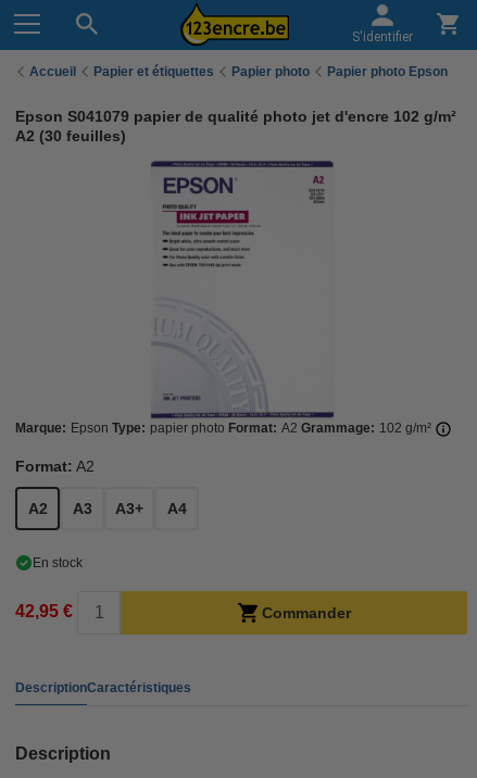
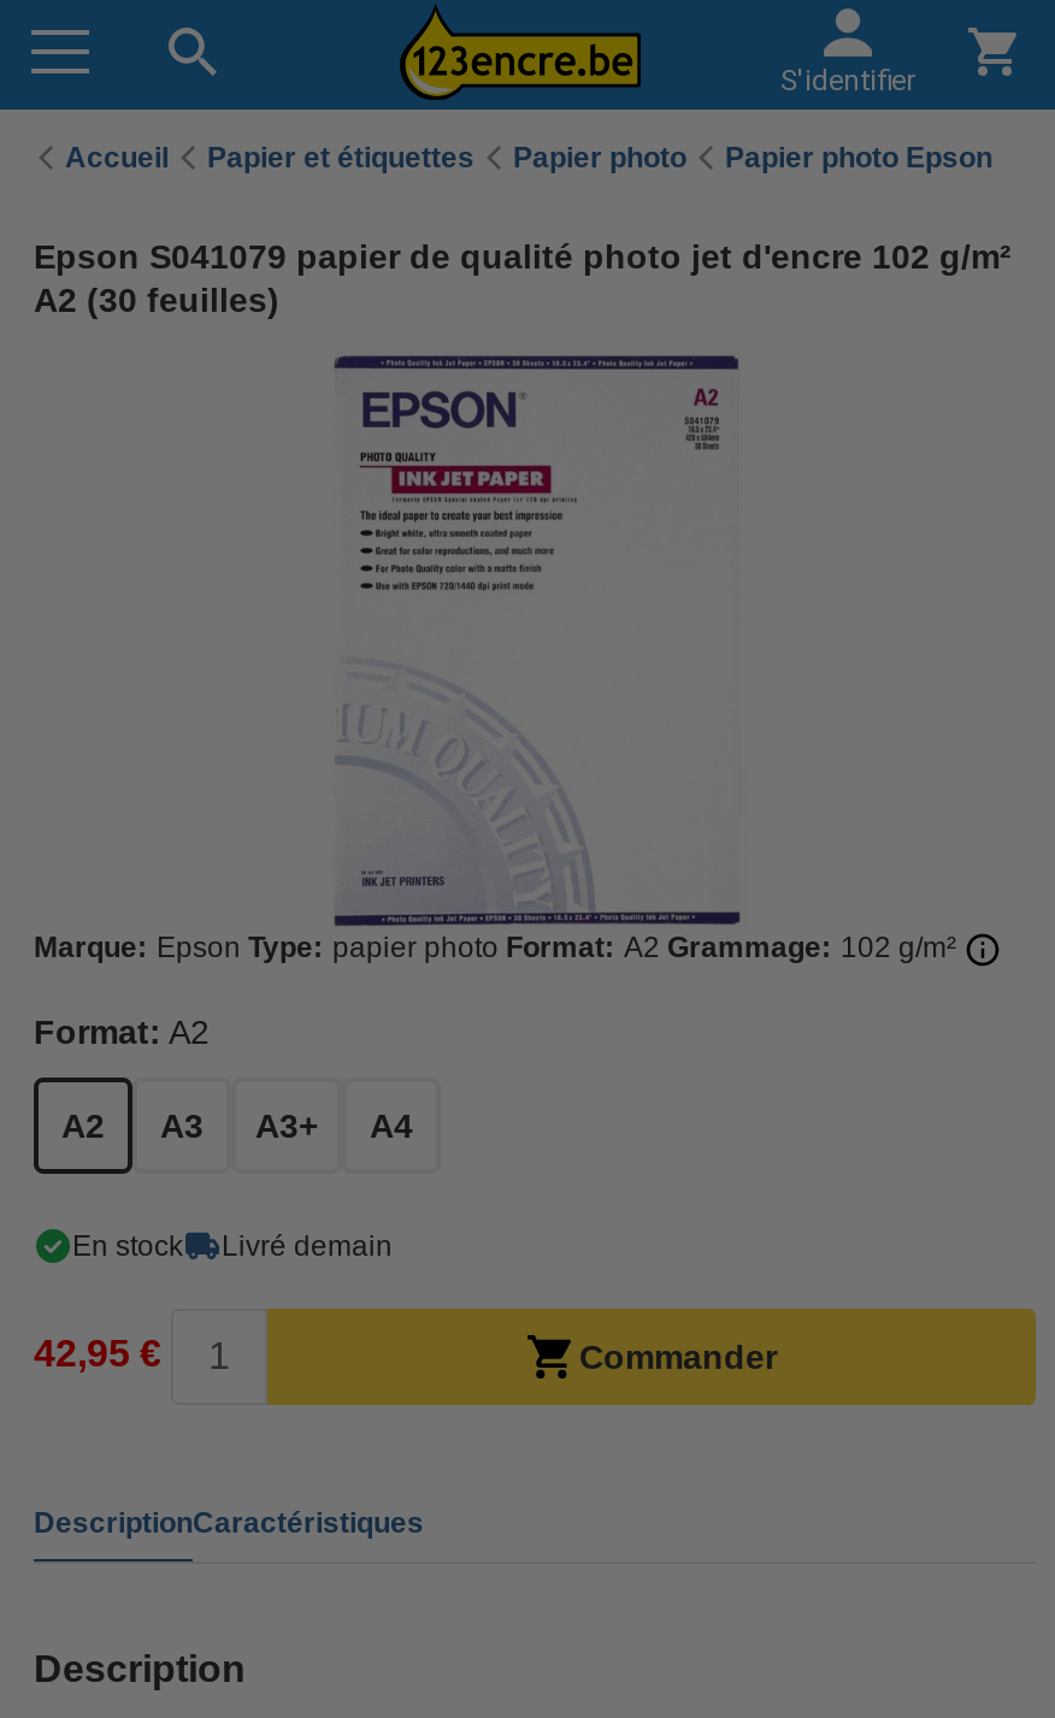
none -> [222,1229,393,1263] Livré demain

